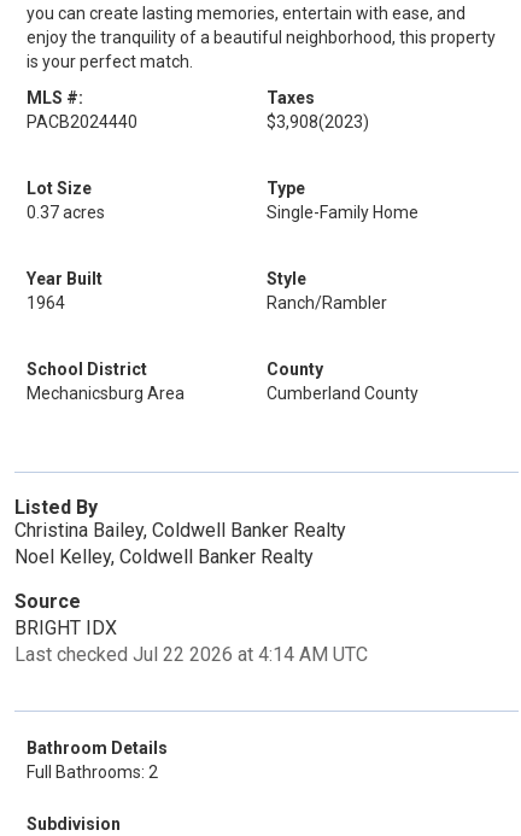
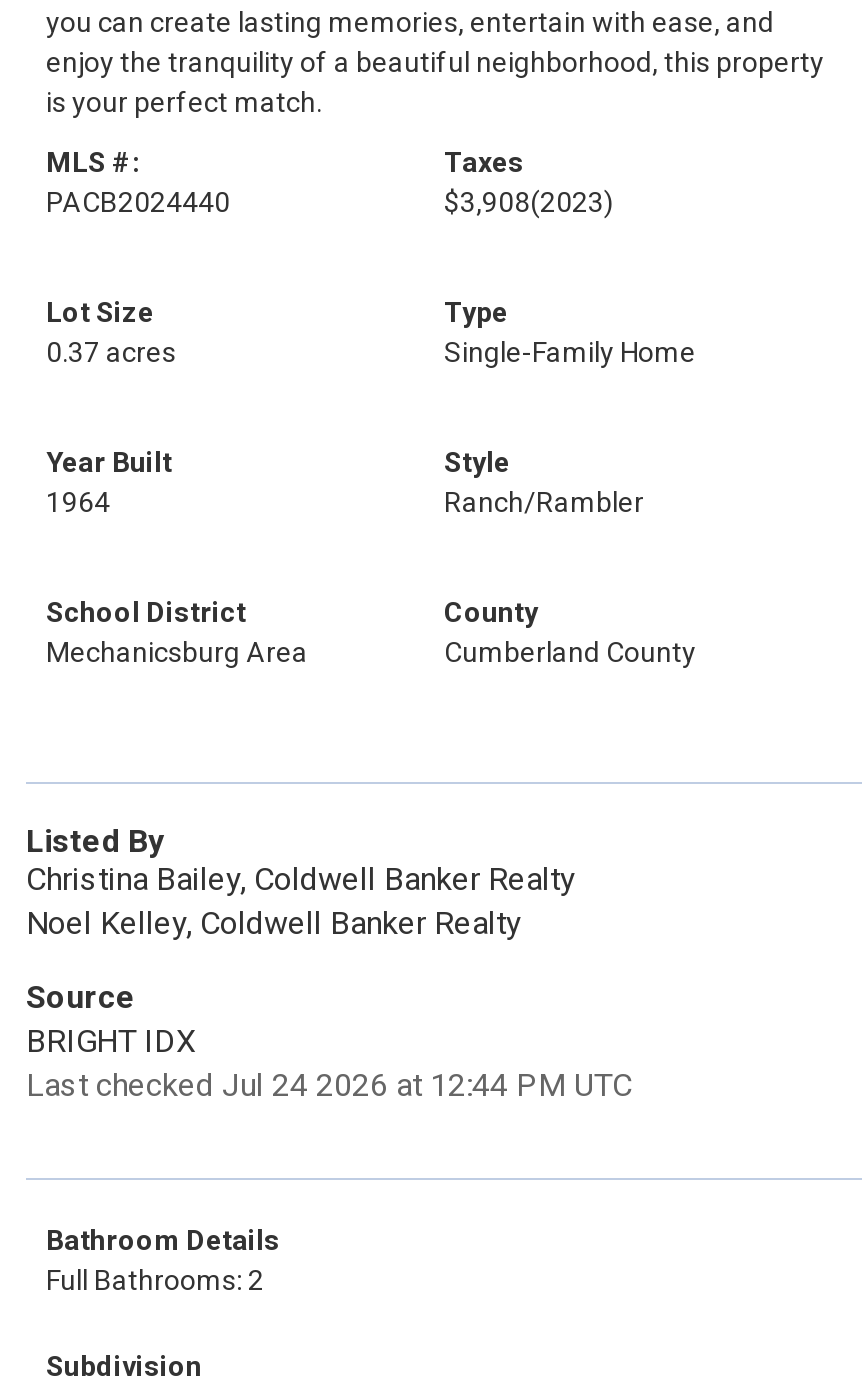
[14,643,368,666] Last checked Jul 22 2026 at 4:14 AM UTC -> [26,1066,632,1104] Last checked Jul 24 2026 at 12:44 PM UTC

